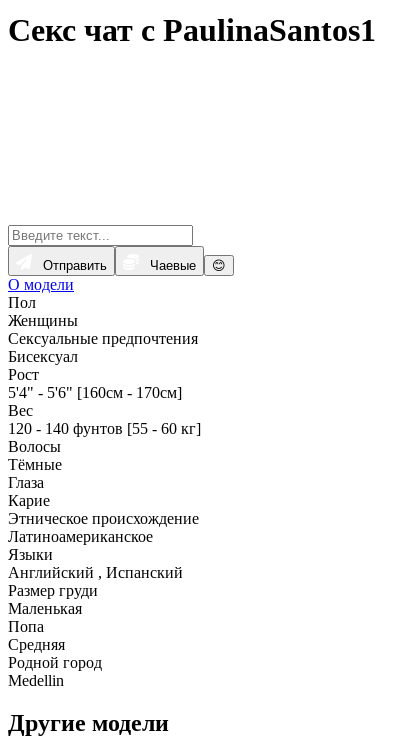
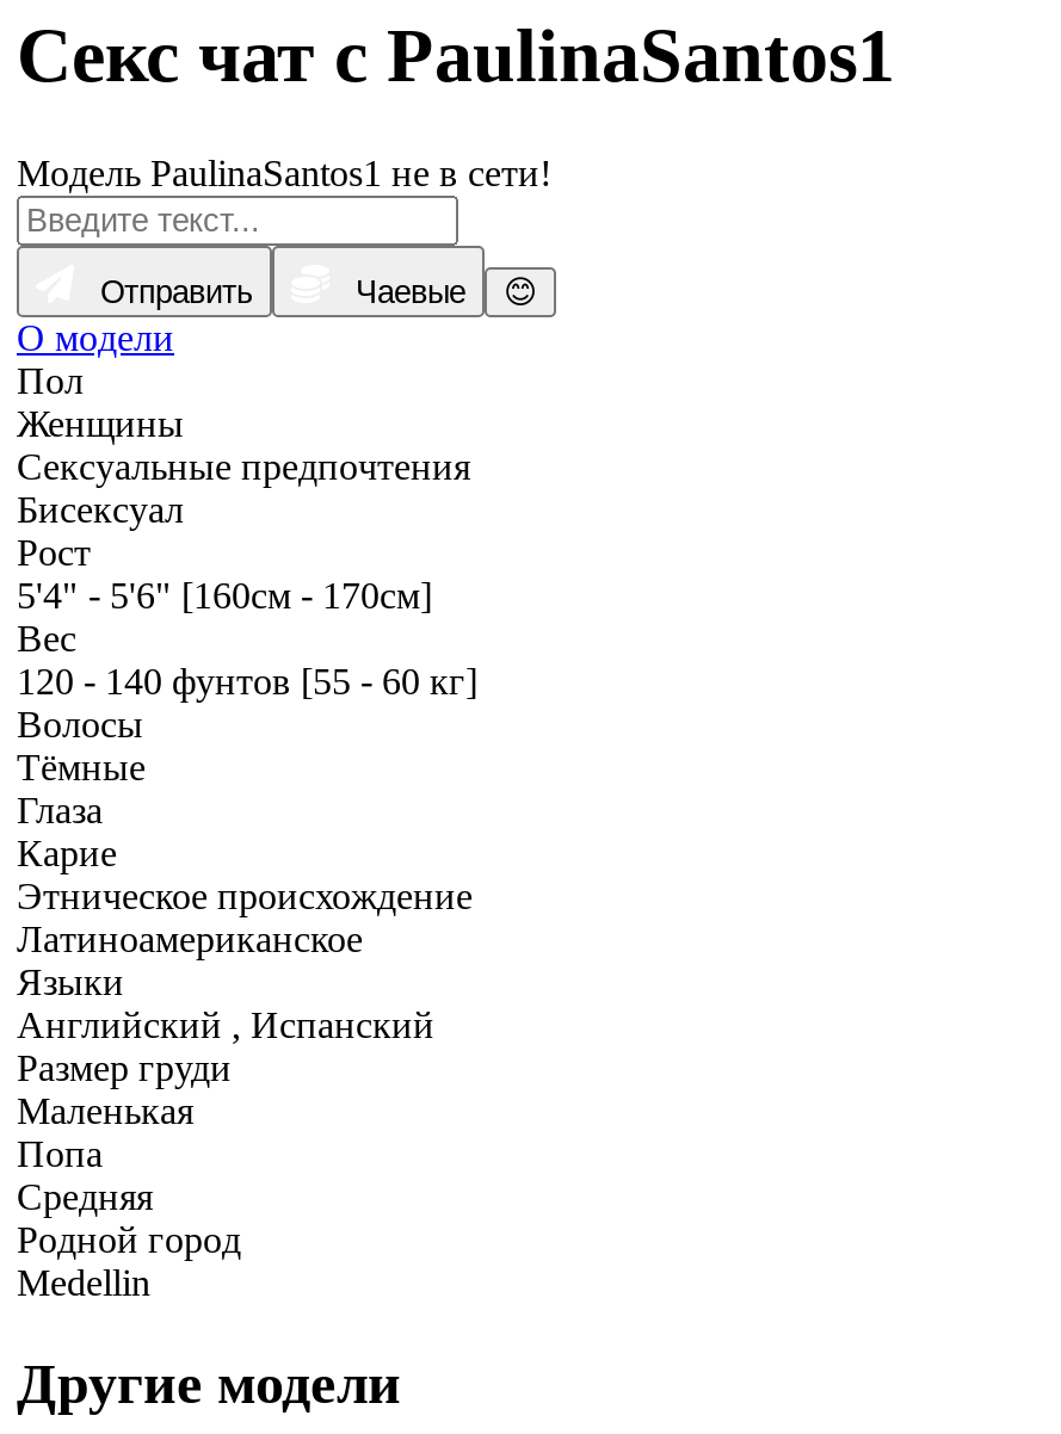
none -> [17,152,551,193] Модель PaulinaSantos1 не в сети!

